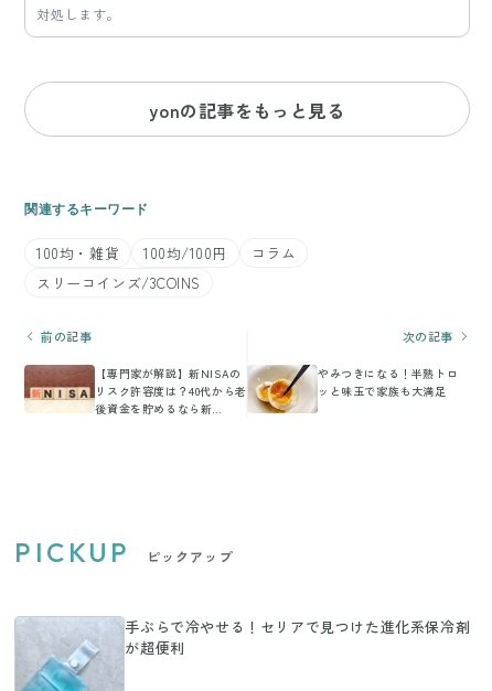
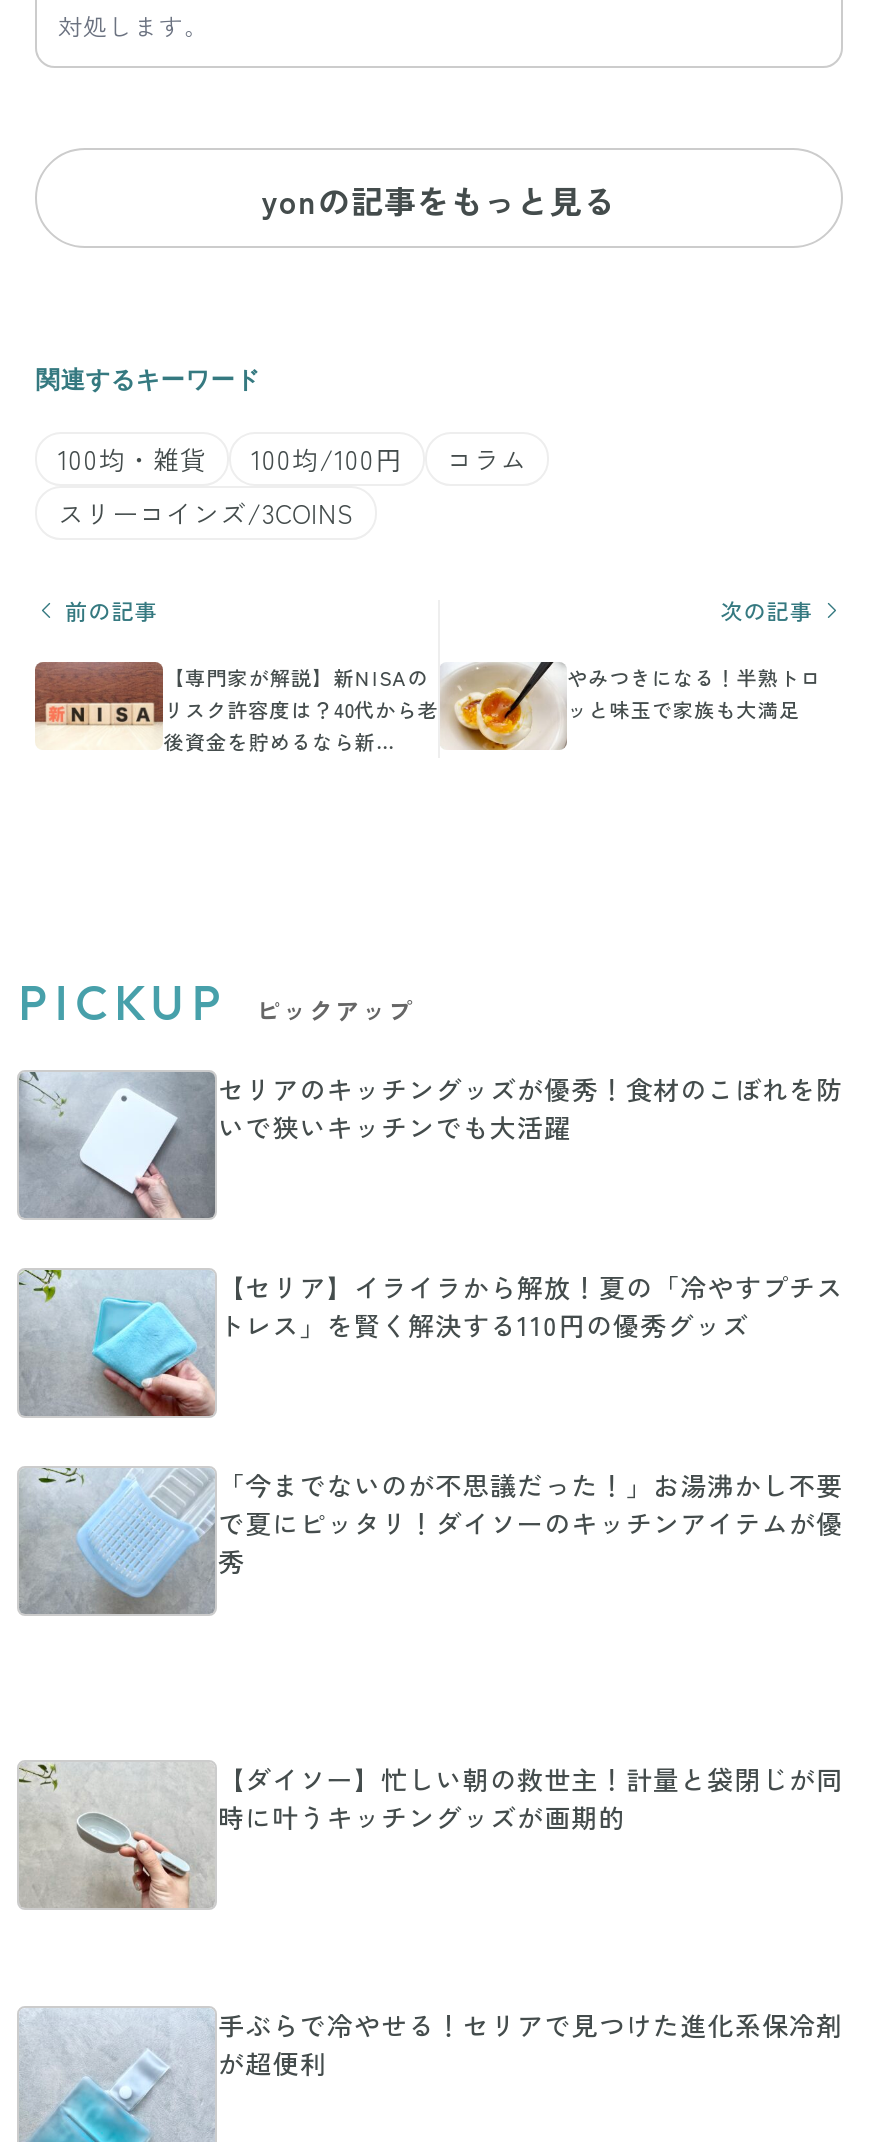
none -> [15,1068,843,1222] [image] | セリアのキッチングッズが優秀！食材のこぼれを防 | いで狭いキッチンでも大活躍
none -> [19,1266,843,1420] [image] | 【セリア】イライラから解放！夏の「冷やすプチス | トレス」を賢く解決する110円の優秀グッズ
none -> [19,1464,843,1636] [image] | 「今までないのが不思議だった！」お湯沸かし不要 | で夏にピッタリ！ダイソーのキッチンアイテムが優 | 秀
none -> [19,1759,843,1912] [image] | 【ダイソー】忙しい朝の救世主！計量と袋閉じが同 | 時に叶うキッチングッズが画期的

